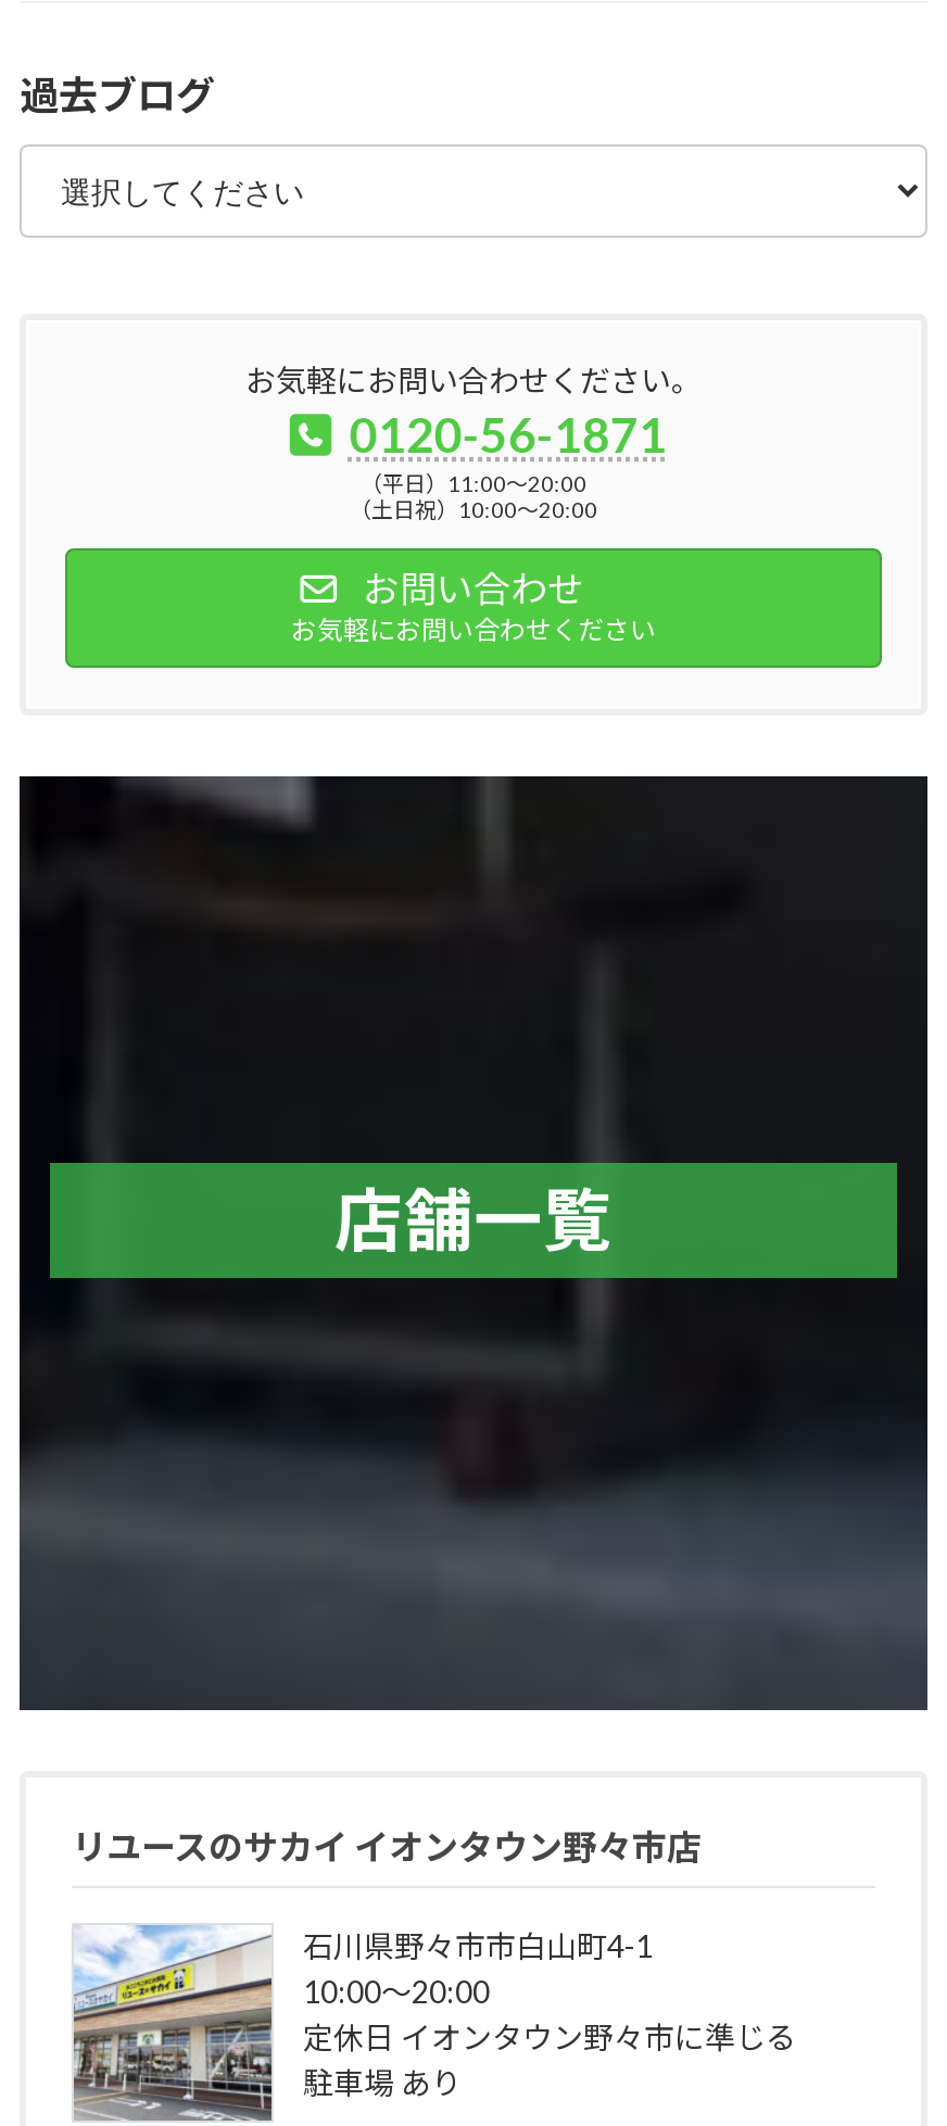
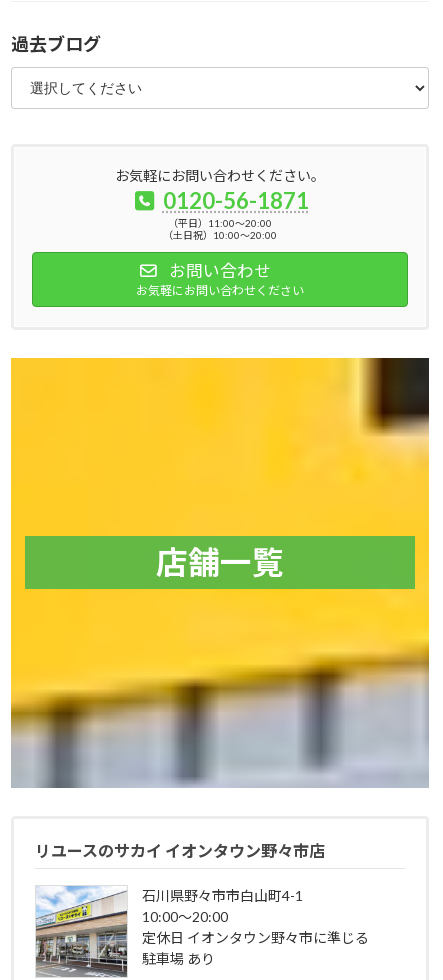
[17,773,930,1711] [image] -> [10,357,430,788] [image]

